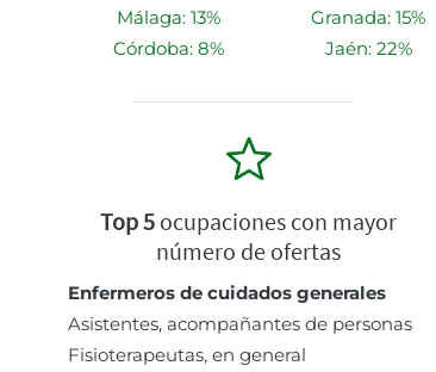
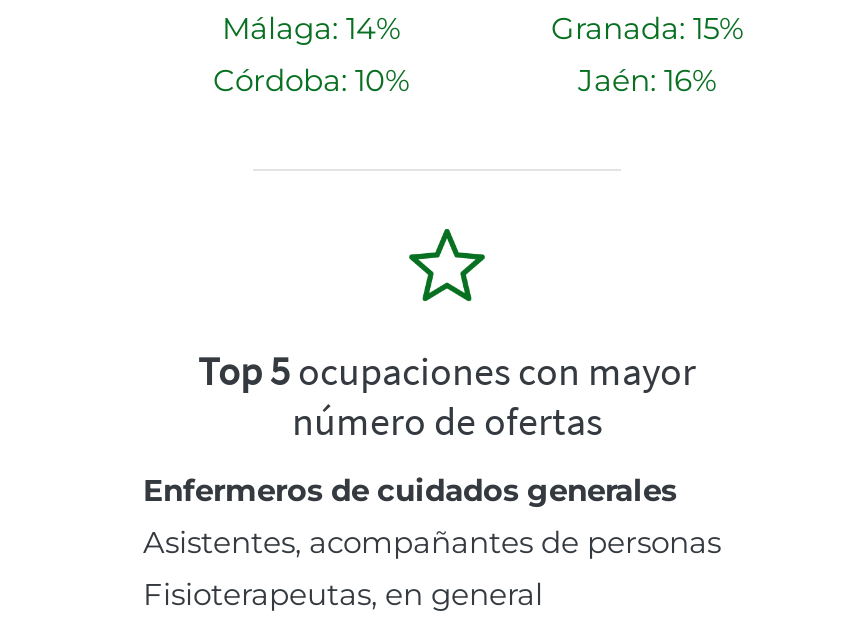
[116,6,220,29] Málaga: 13% -> [222,9,400,47] Málaga: 14%
[113,37,223,60] Córdoba: 8% -> [213,61,409,99] Córdoba: 10%
[325,37,412,60] Jaén: 22% -> [578,61,716,99] Jaén: 16%

